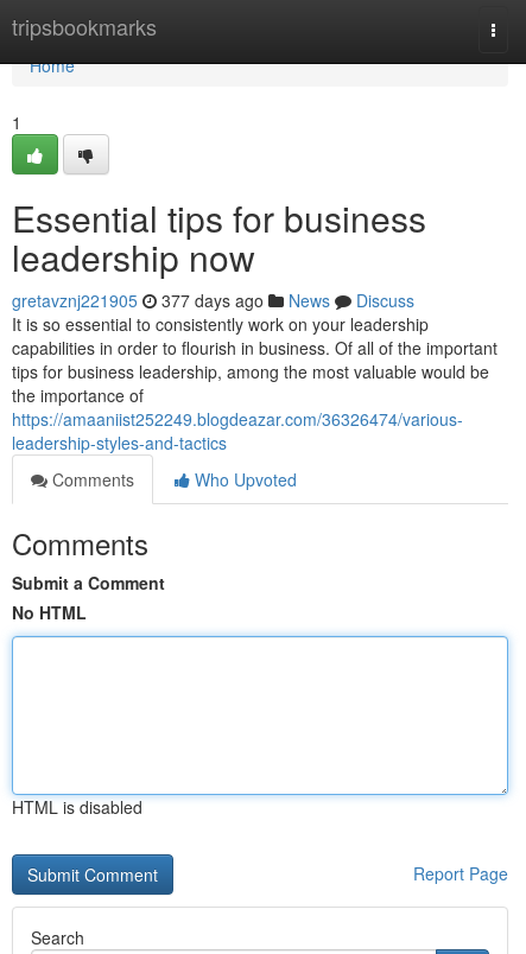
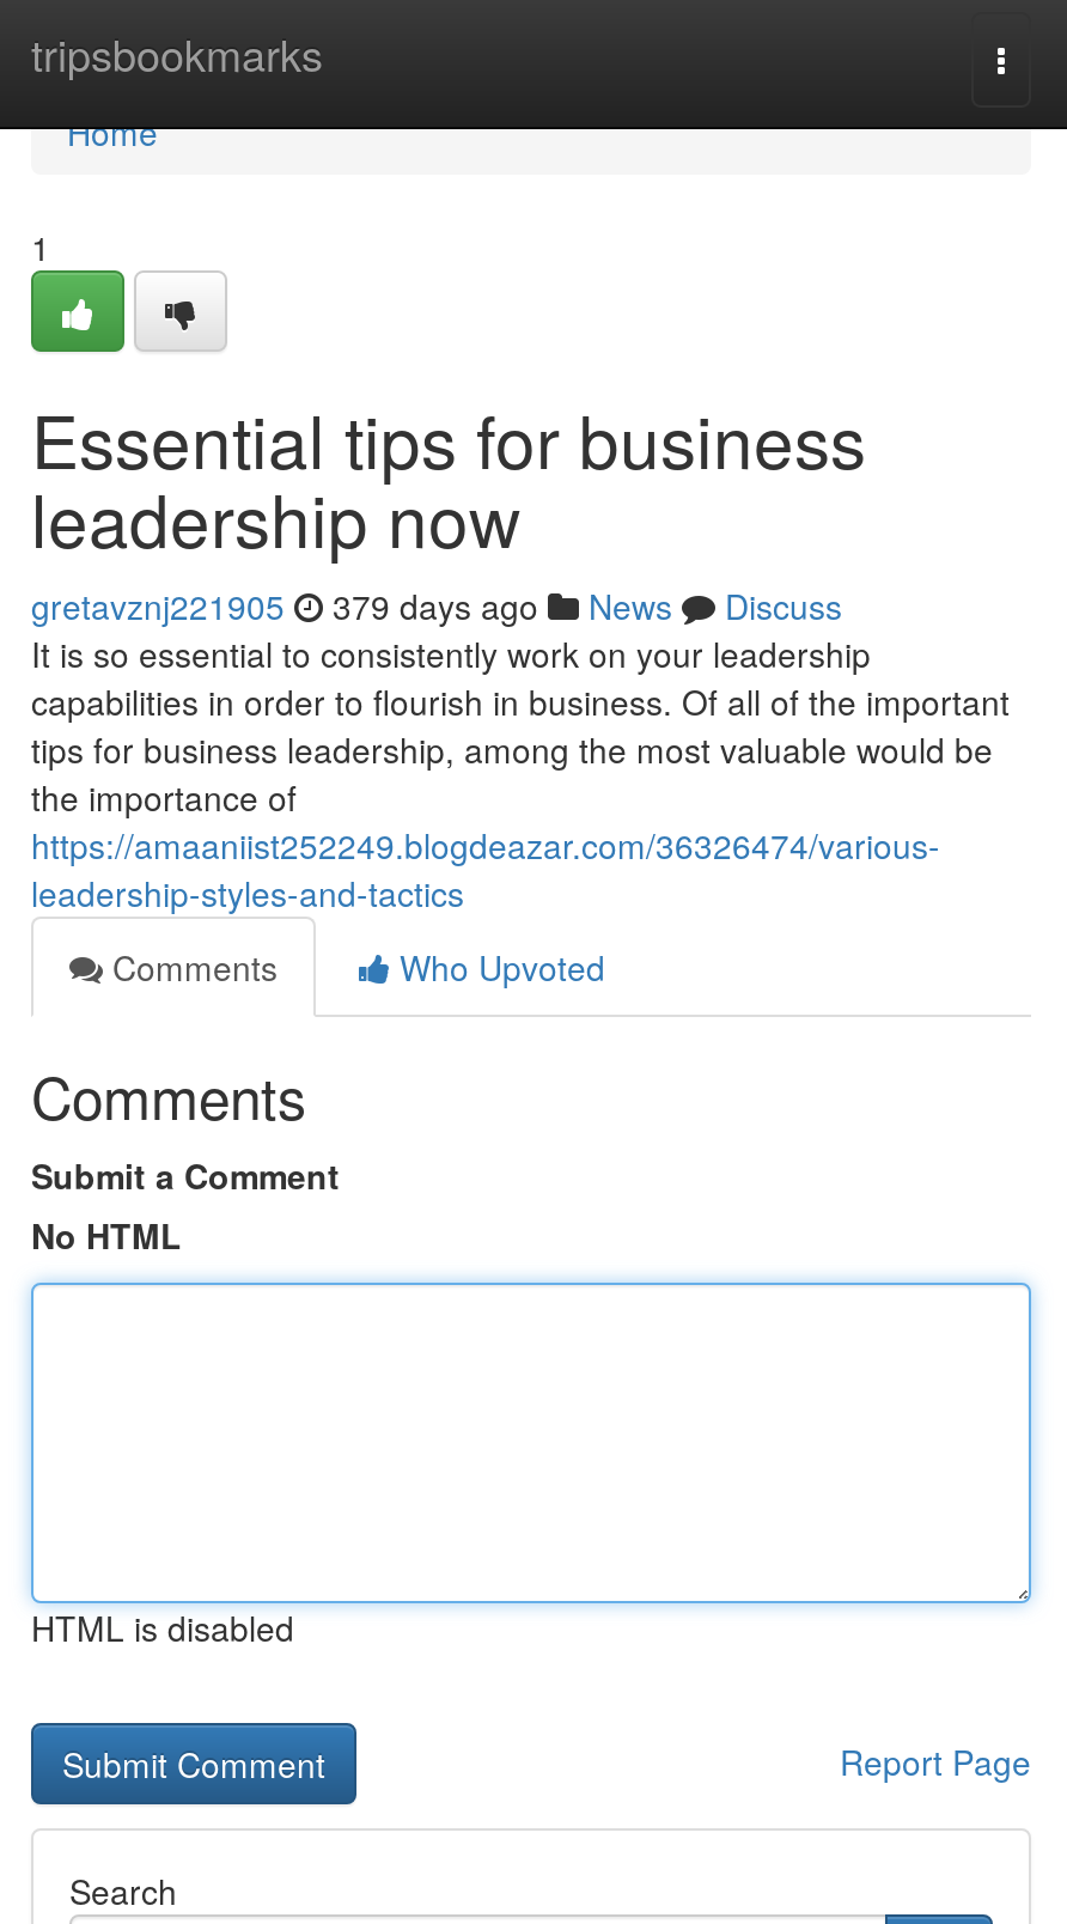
[12,288,414,312] gretavznj221905 377 days ago News Discuss -> [31,582,842,629] gretavznj221905 379 days ago News Discuss

